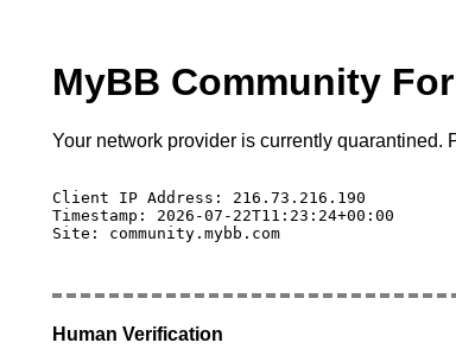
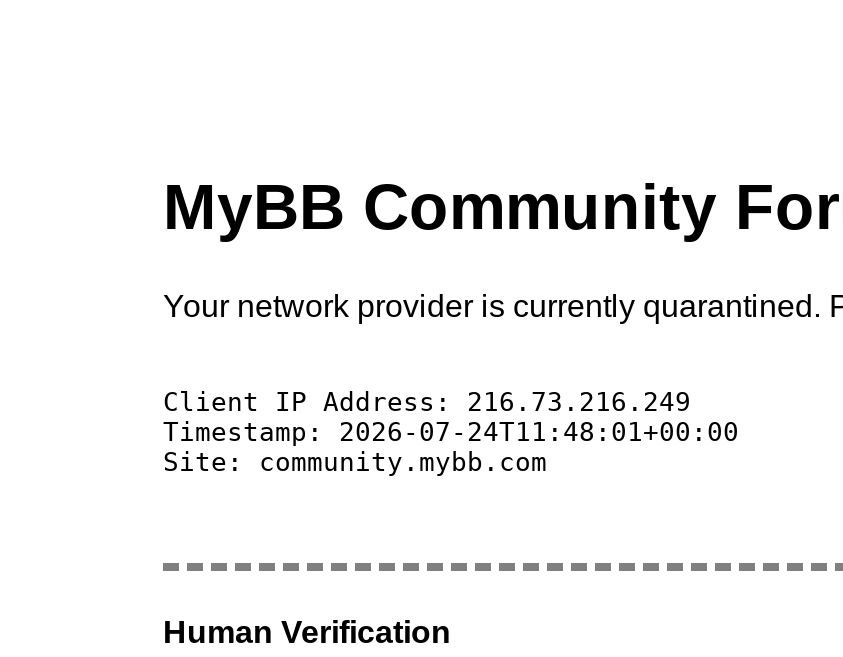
[52,189,375,206] Client IP Address: 216.73.216.190 -> [163,387,707,417] Client IP Address: 216.73.216.249
[52,206,394,224] Timestamp: 2026-07-22T11:23:24+00:00 -> [163,417,739,447] Timestamp: 2026-07-24T11:48:01+00:00

